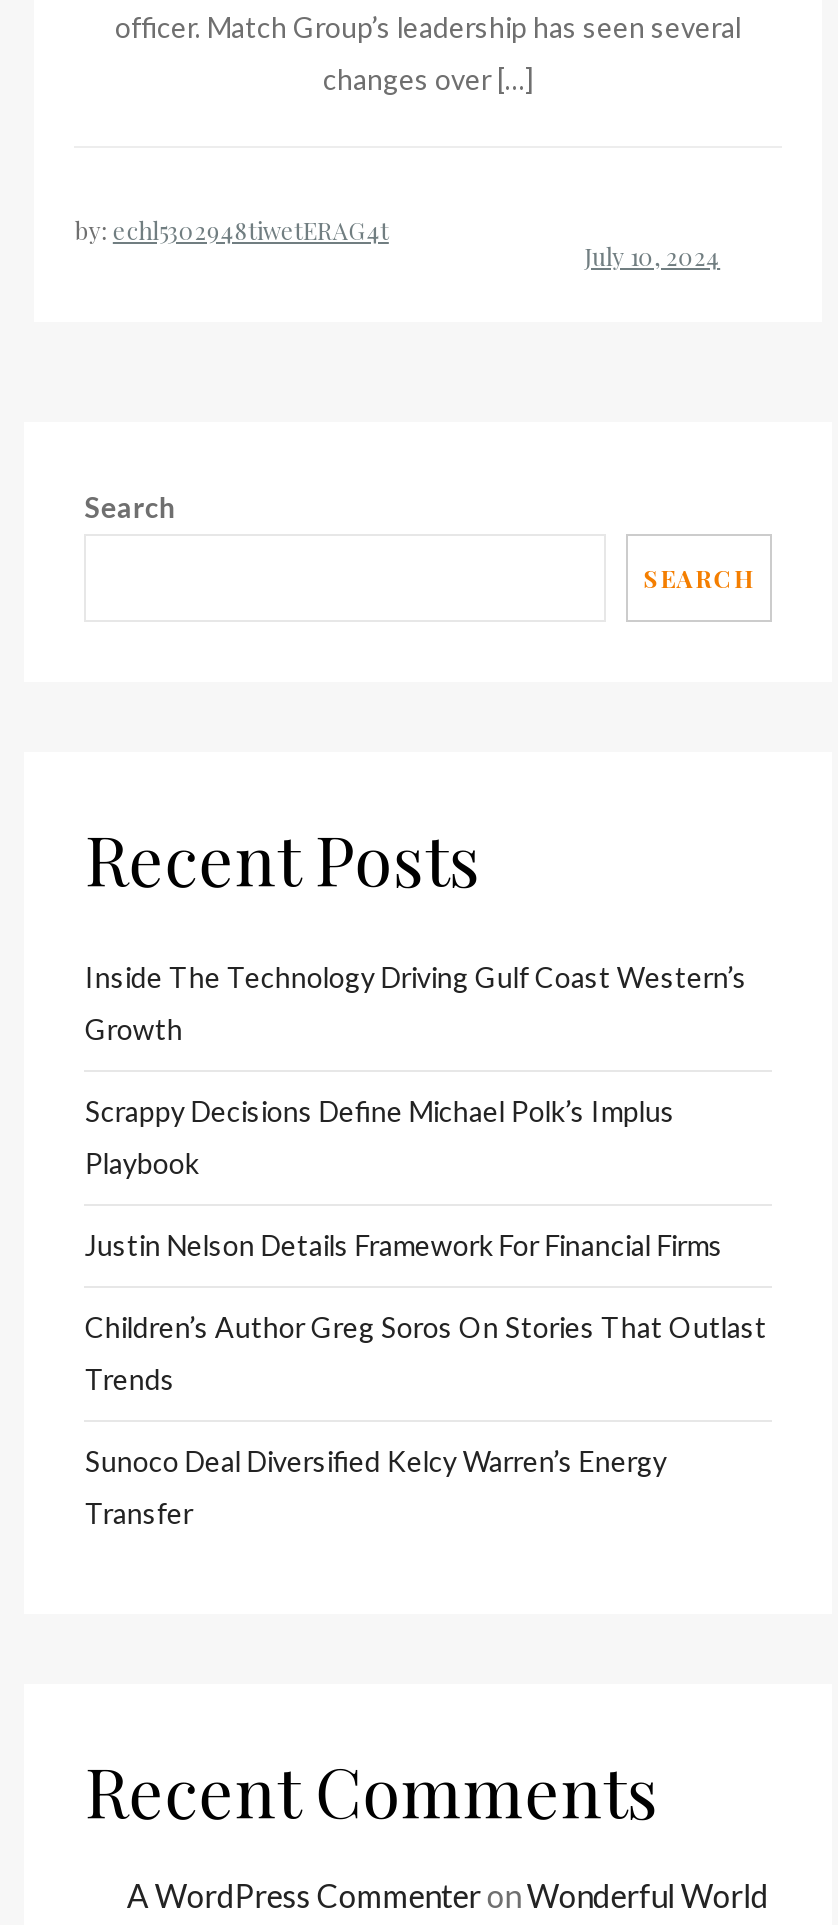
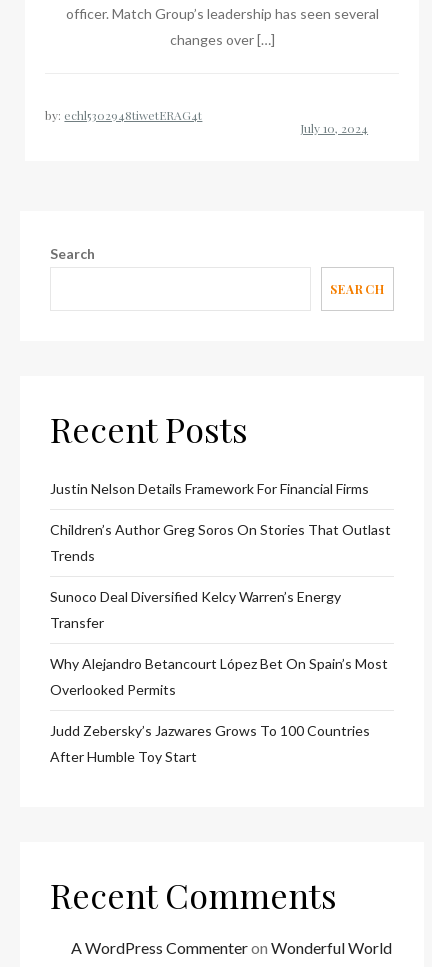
[85,960,747,1180] Inside The Technology Driving Gulf Coast Western’s | Growth | Scrappy Decisions Define Michael Polk’s Implus | Playbook -> none
moved [85,1228,767,1530] -> [50,480,391,631]: Justin Nelson Details Framework For Financial Firms | Children’s Author Greg Soros On Stories That Outlast | Trends | Sunoco Deal Diversified Kelcy Warren’s Energy | Transfer
none -> [50,655,388,765] Why Alejandro Betancourt López Bet On Spain’s Most | Overlooked Permits | Judd Zebersky’s Jazwares Grows To 100 Countries | After Humble Toy Start

